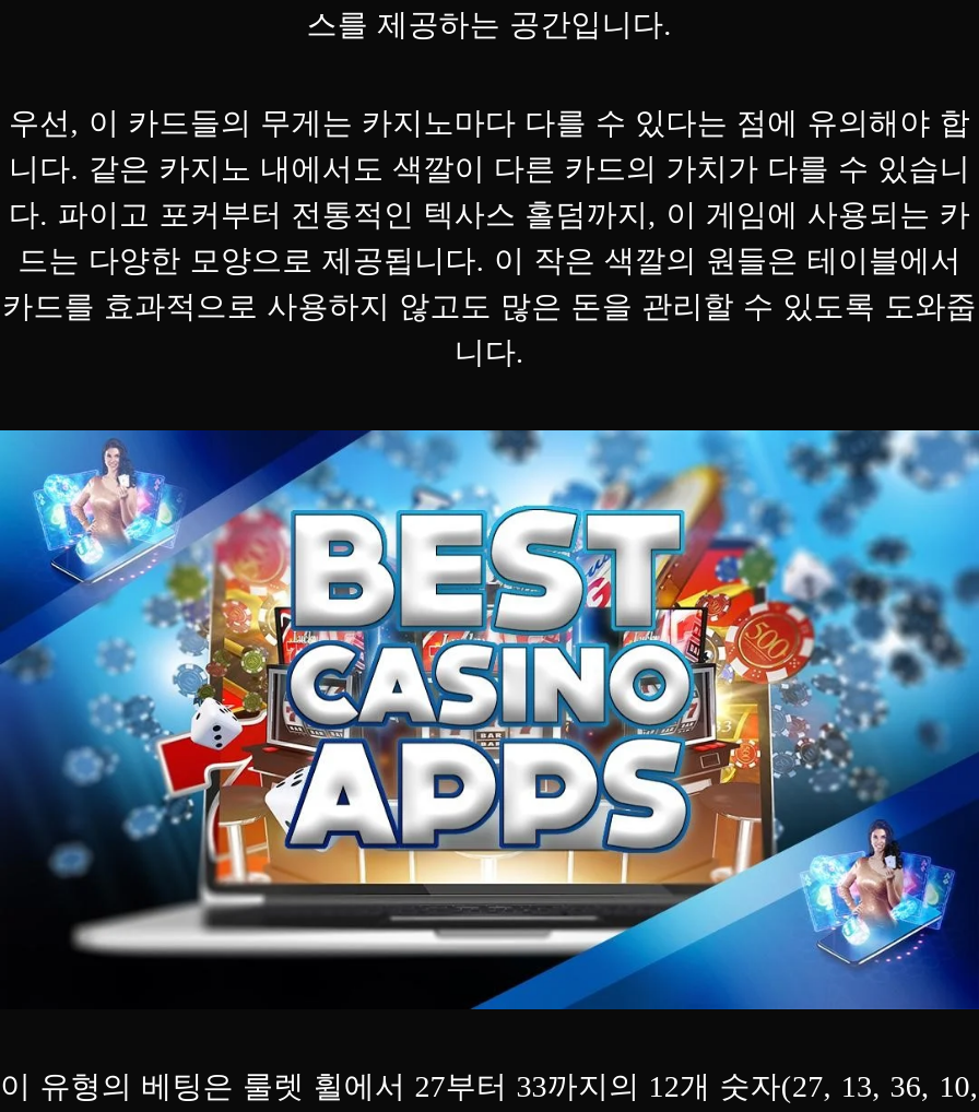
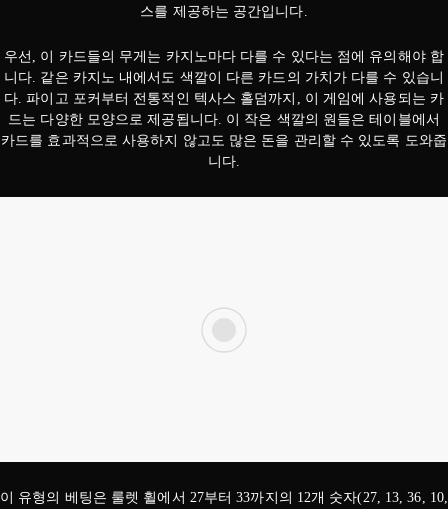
[7,428,972,1012] [image] -> none

